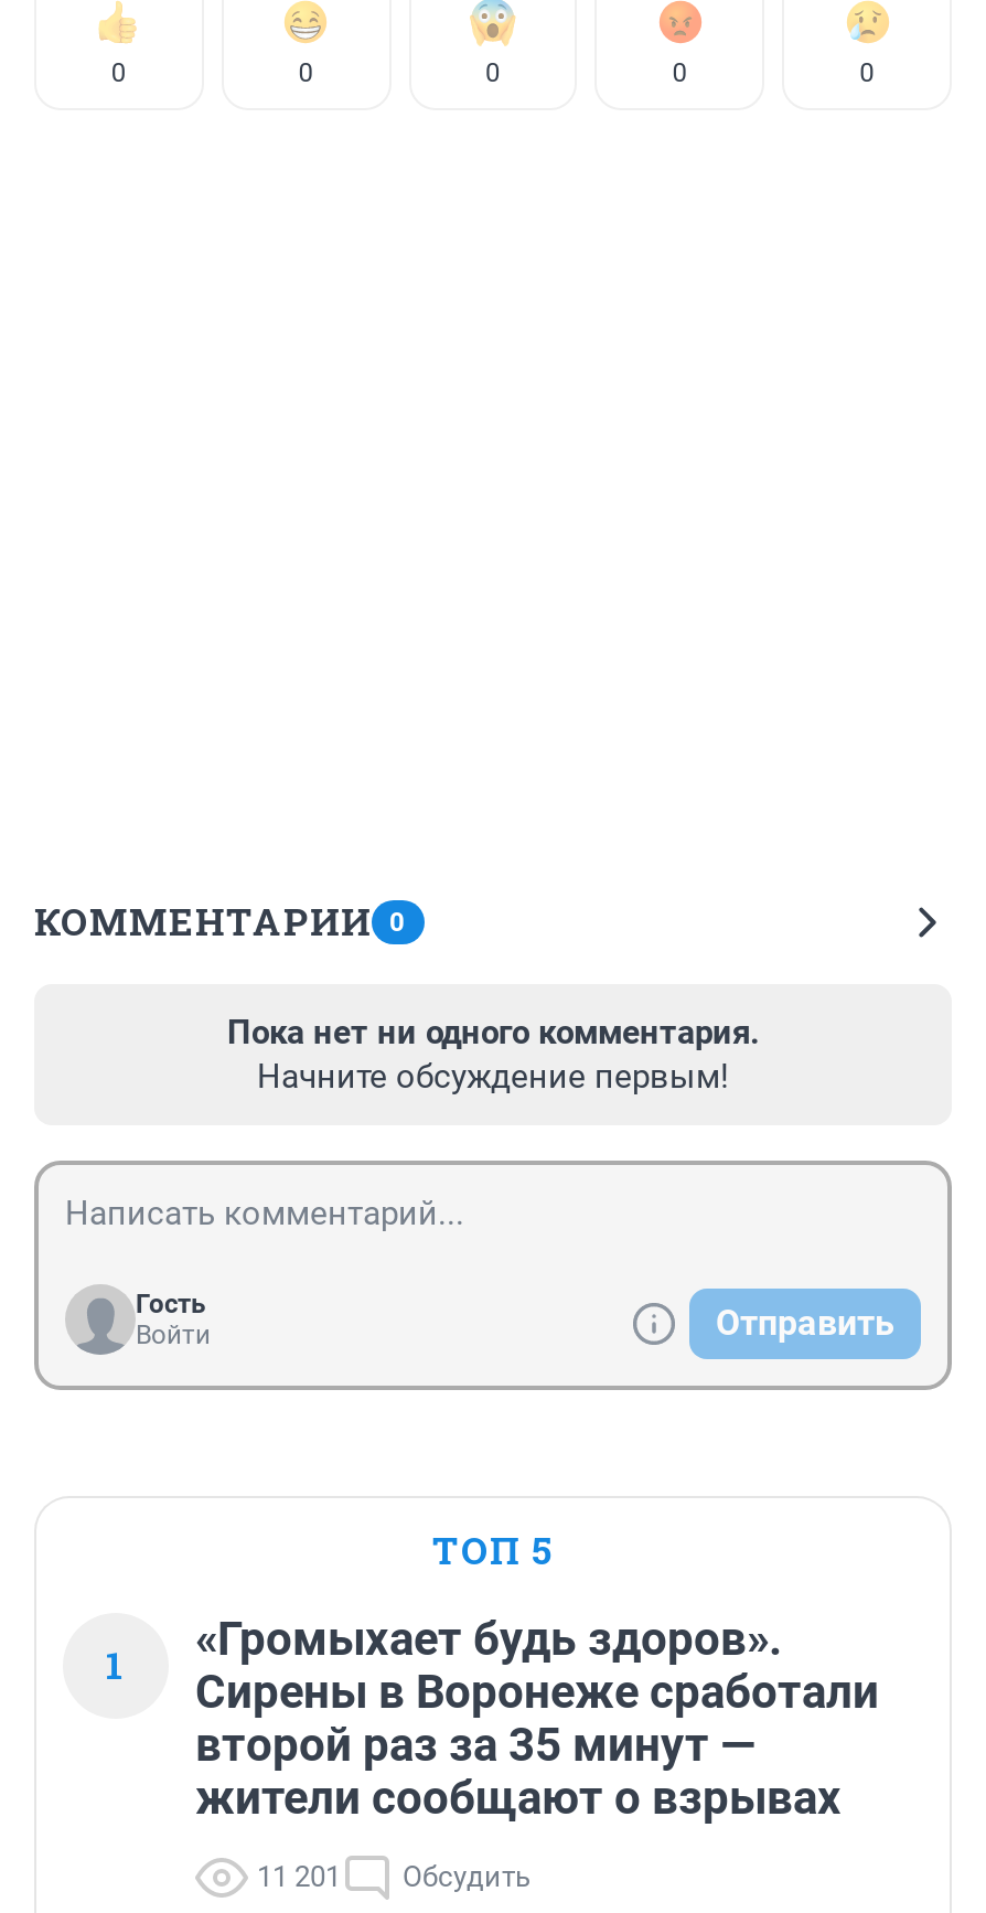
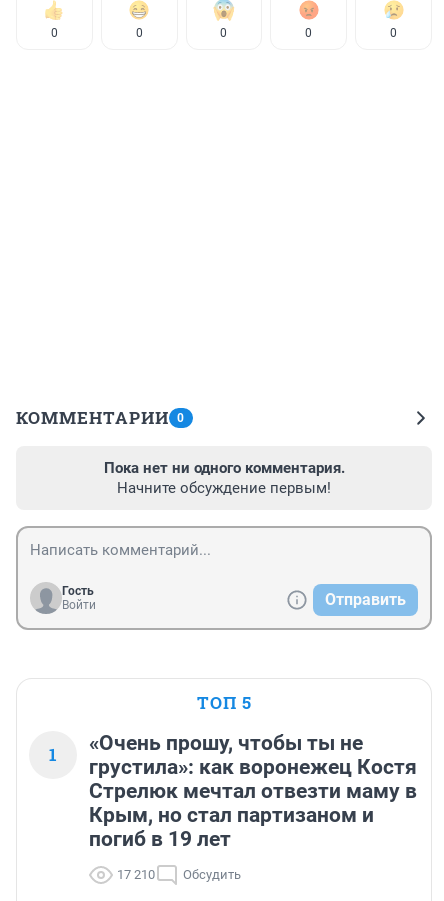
[195,1613,879,1825] «Громыхает будь здоров». | Сирены в Воронеже сработали | второй раз за 35 минут — | жители сообщают о взрывах -> [89,731,417,851] «Очень прошу, чтобы ты не | грустила»: как воронежец Костя | Стрелюк мечтал отвезти маму в | Крым, но стал партизаном и | погиб в 19 лет
[257,1860,530,1894] 11 201 Обсудить -> [117,867,241,882] 17 210 Обсудить

